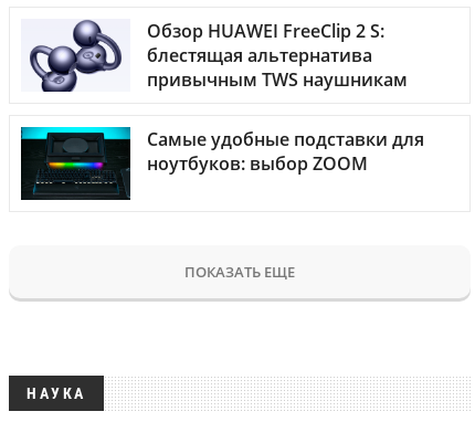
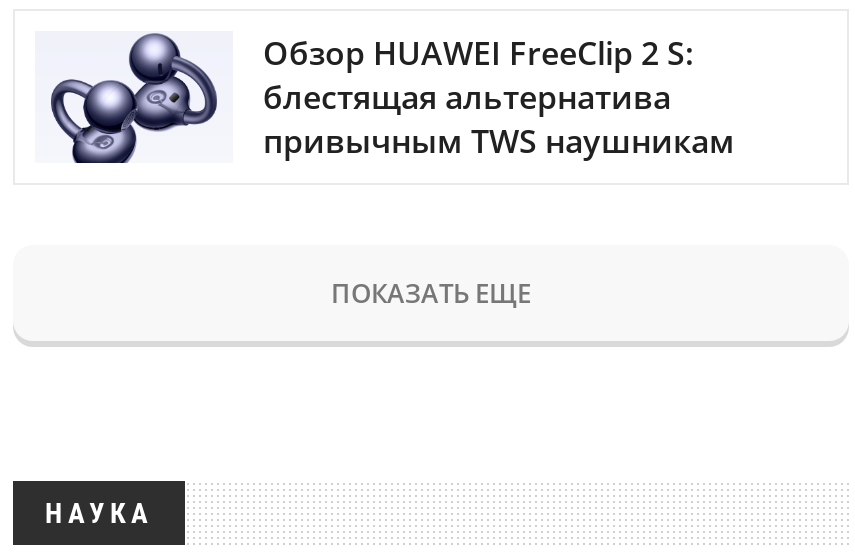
[20,126,424,201] [image] | Самые удобные подставки для | ноутбуков: выбор ZOOM -> none

